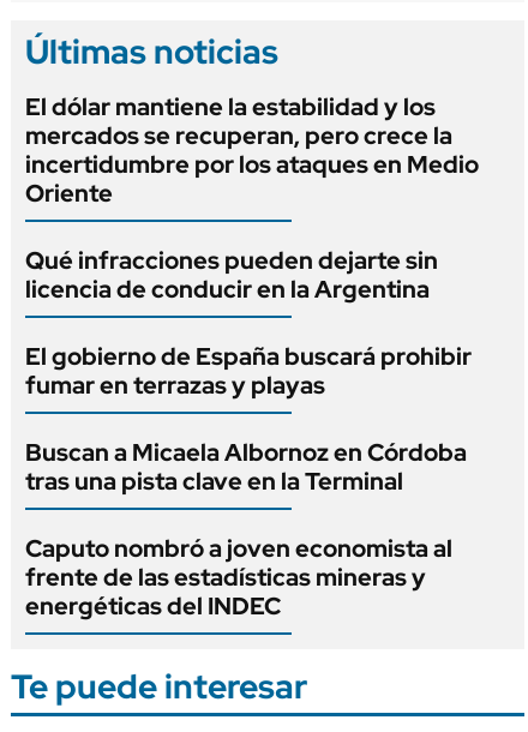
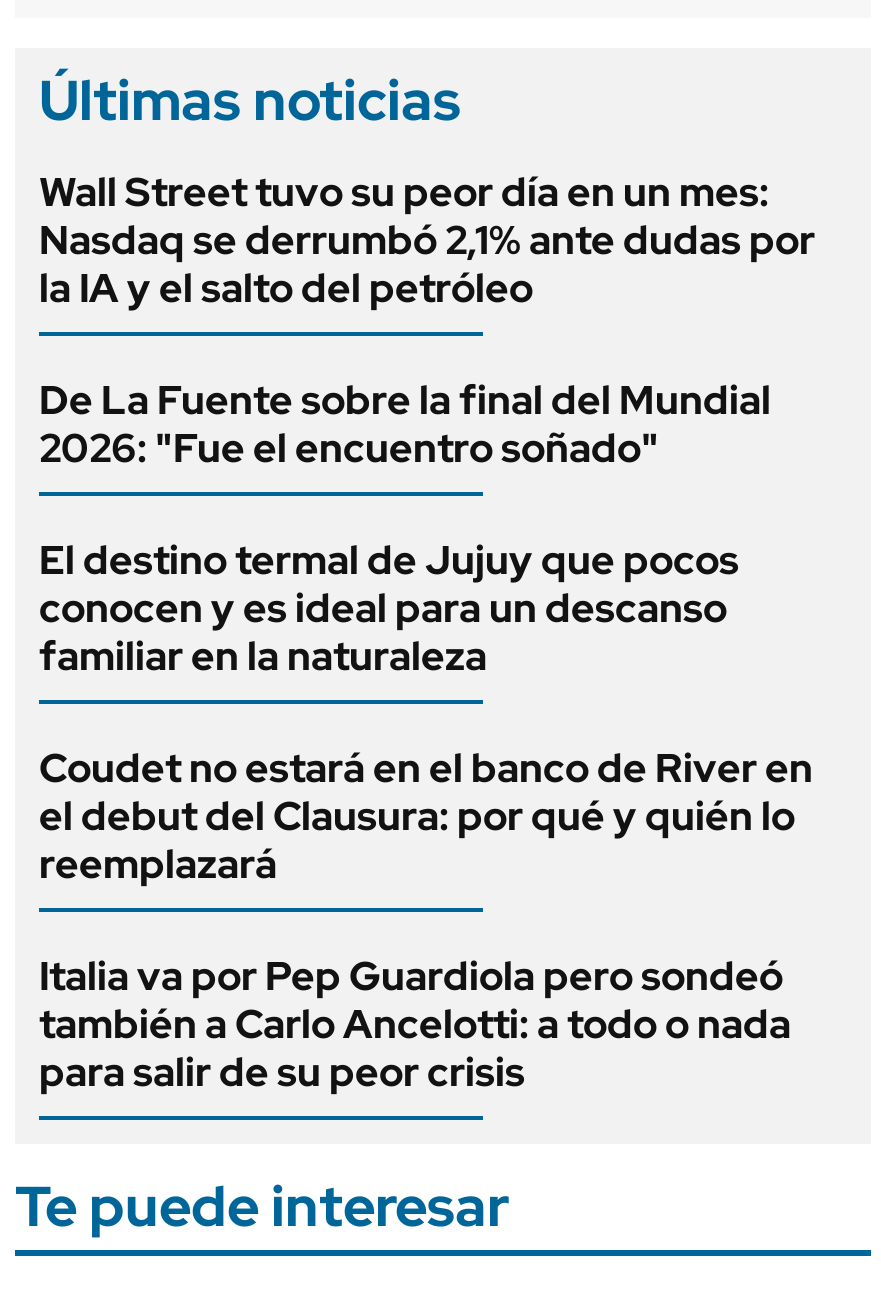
[25,91,479,208] El dólar mantiene la estabilidad y los | mercados se recuperan, pero crece la | incertidumbre por los ataques en Medio | Oriente -> [39,165,815,313] Wall Street tuvo su peor día en un mes: | Nasdaq se derrumbó 2,1% ante dudas por | la IA y el salto del petróleo
[25,244,438,304] Qué infracciones pueden dejarte sin | licencia de conducir en la Argentina -> [39,373,771,473] De La Fuente sobre la final del Mundial | 2026: "Fue el encuentro soñado"
[25,340,472,400] El gobierno de España buscará prohibir | fumar en terrazas y playas -> [39,533,739,681] El destino termal de Jujuy que pocos | conocen y es ideal para un descanso | familiar en la naturaleza
[25,436,467,496] Buscan a Micaela Albornoz en Córdoba | tras una pista clave en la Terminal -> [39,741,813,889] Coudet no estará en el banco de River en | el debut del Clausura: por qué y quién lo | reemplazará
[25,532,452,621] Caputo nombró a joven economista al | frente de las estadísticas mineras y | energéticas del INDEC -> [39,949,791,1097] Italia va por Pep Guardiola pero sondeó | también a Carlo Ancelotti: a todo o nada | para salir de su peor crisis

